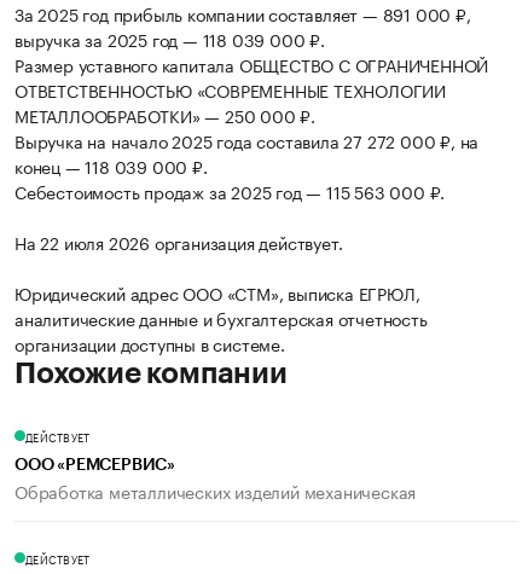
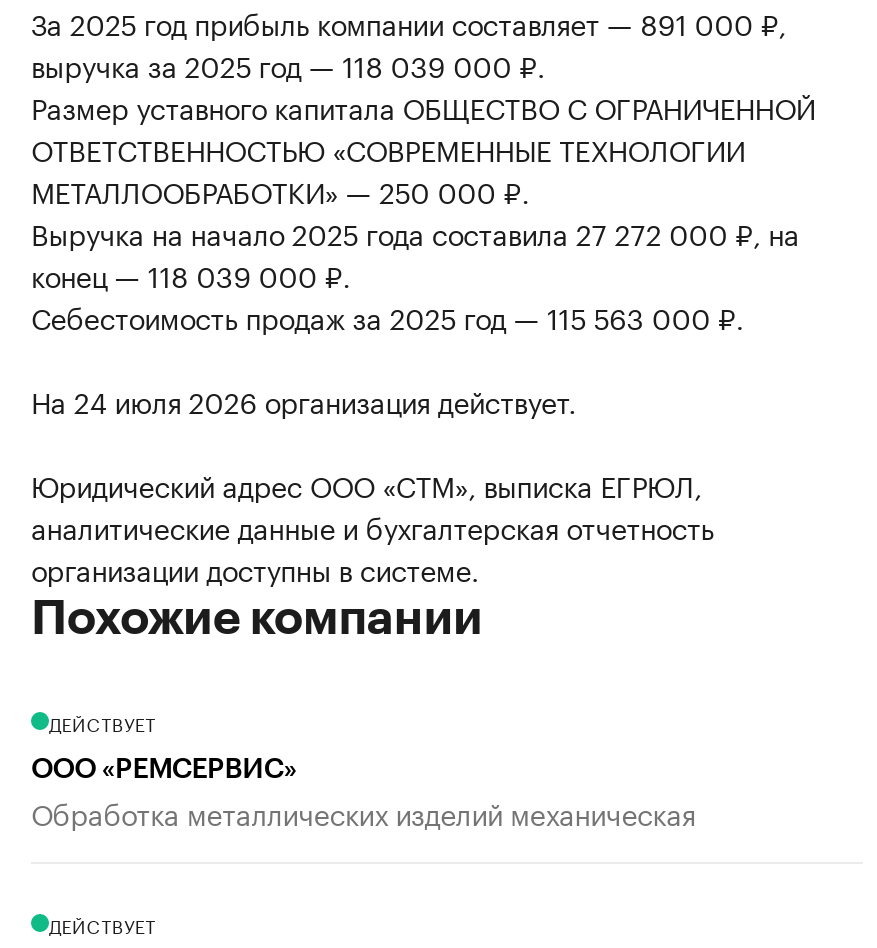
[14,229,342,255] На 22 июля 2026 организация действует. -> [31,379,576,423] На 24 июля 2026 организация действует.

